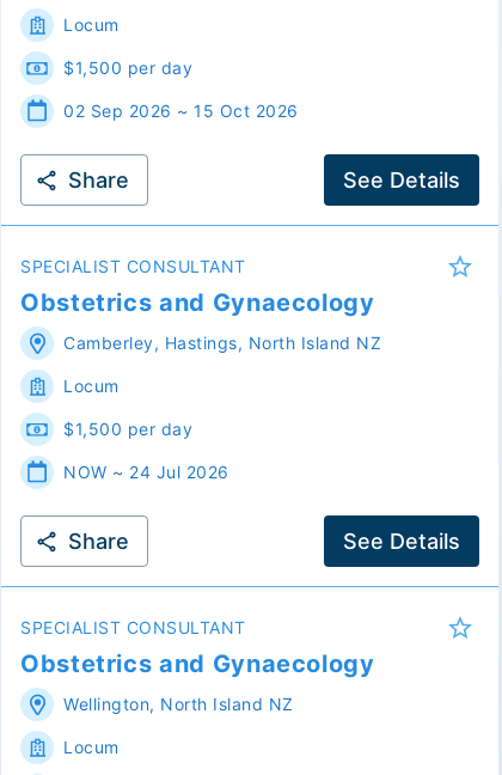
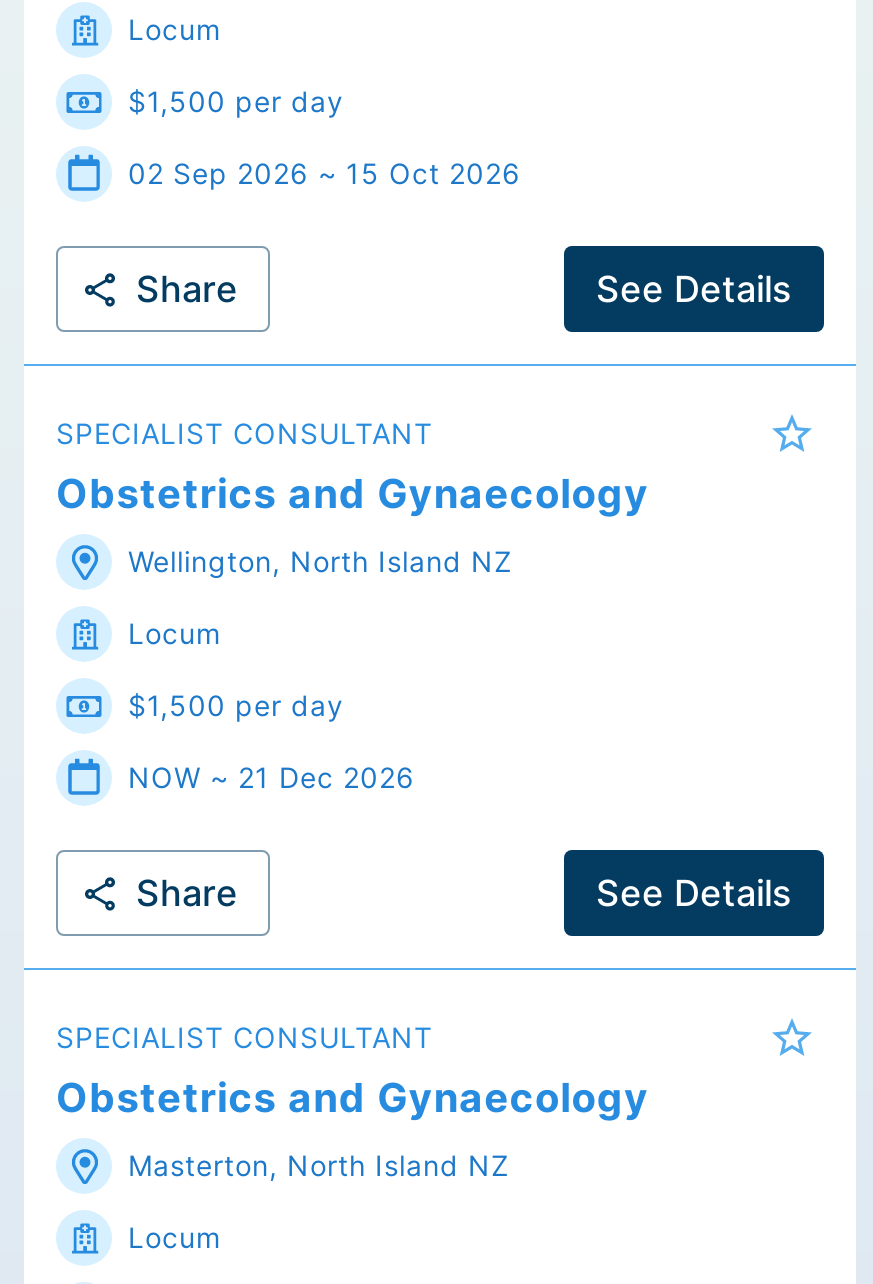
[63,333,381,353] Camberley, Hastings, North Island NZ -> none
[63,462,229,482] NOW ~ 24 Jul 2026 -> [128,760,415,794] NOW ~ 21 Dec 2026
none -> [128,1148,510,1182] Masterton, North Island NZ
moved [63,694,293,714] -> [128,544,513,578]: Wellington, North Island NZ

